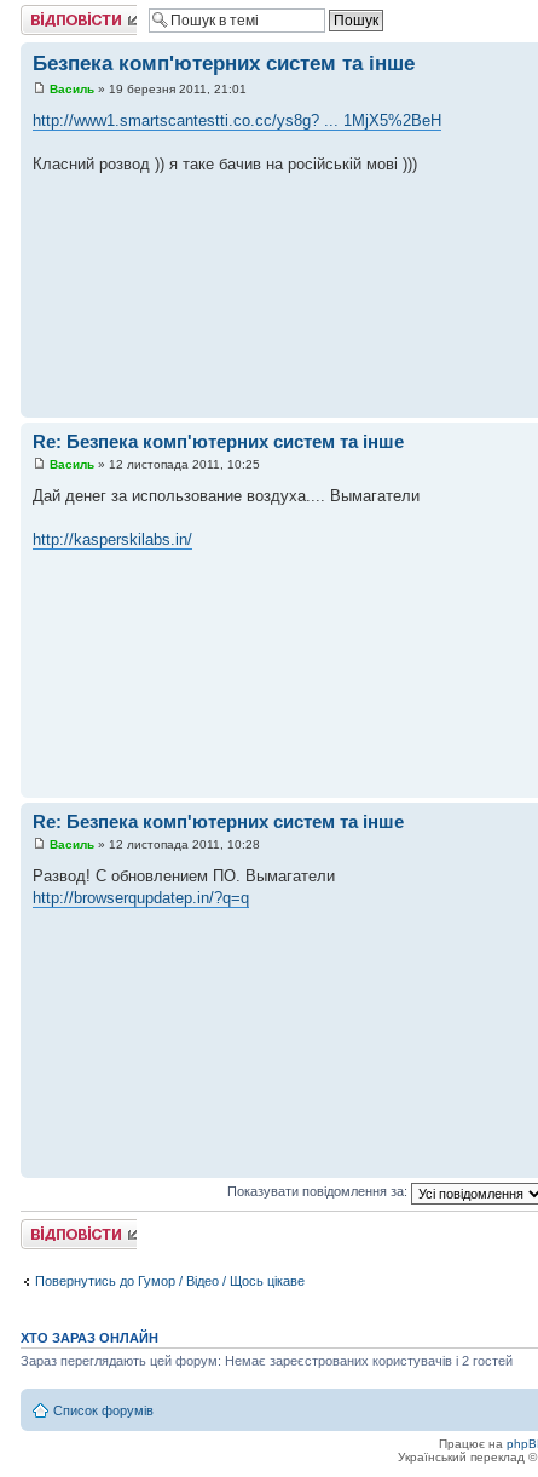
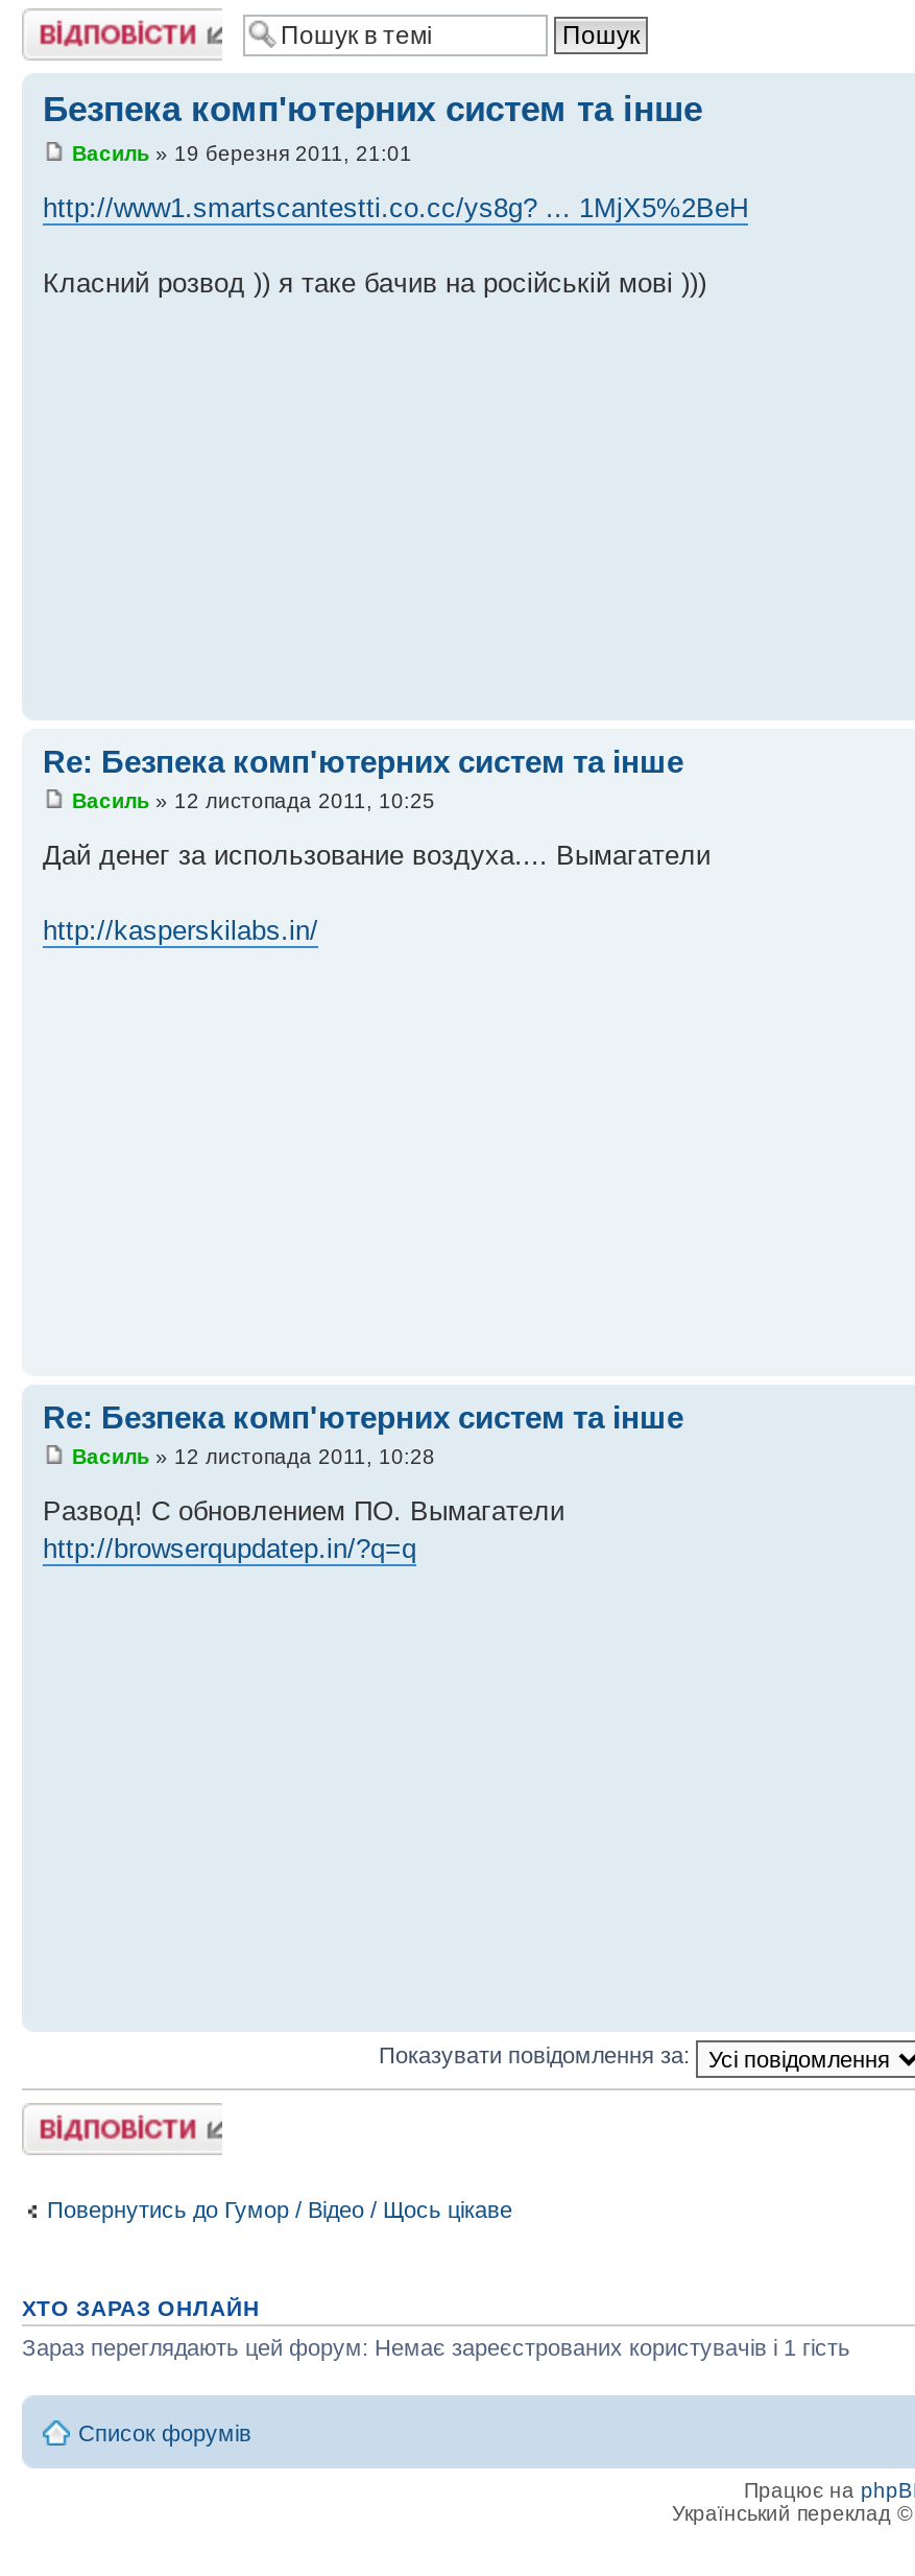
[21,1353,513,1367] Зараз переглядають цей форум: Немає зареєстрованих користувачів і 2 гостей -> [22,2334,850,2359] Зараз переглядають цей форум: Немає зареєстрованих користувачів і 1 гість

